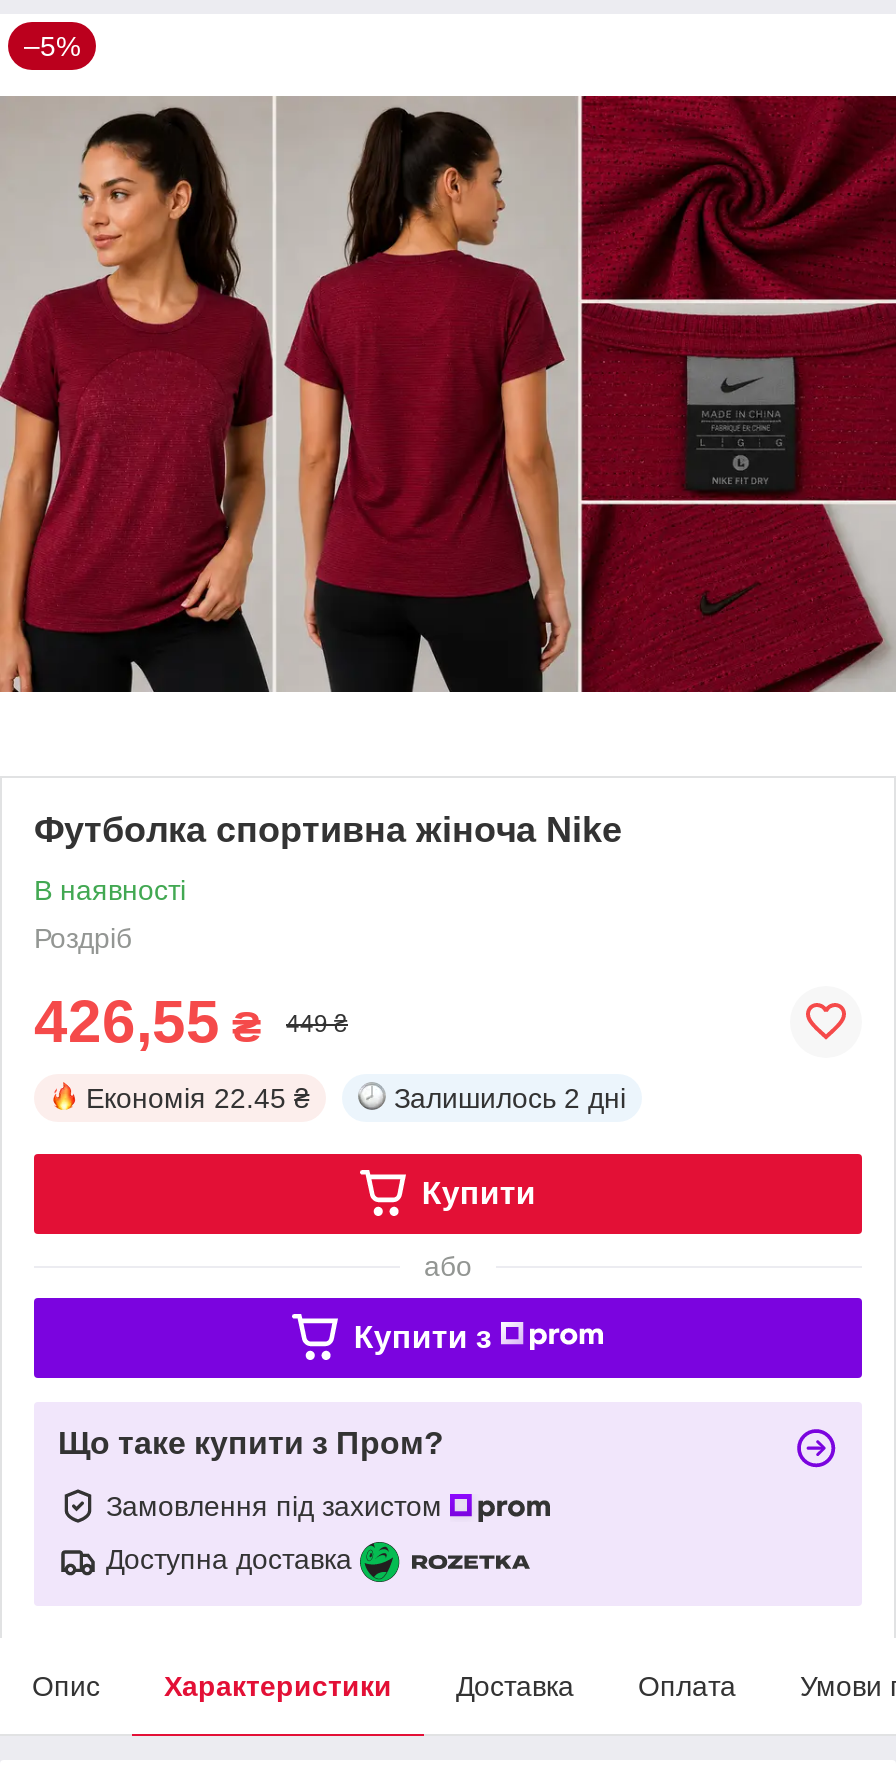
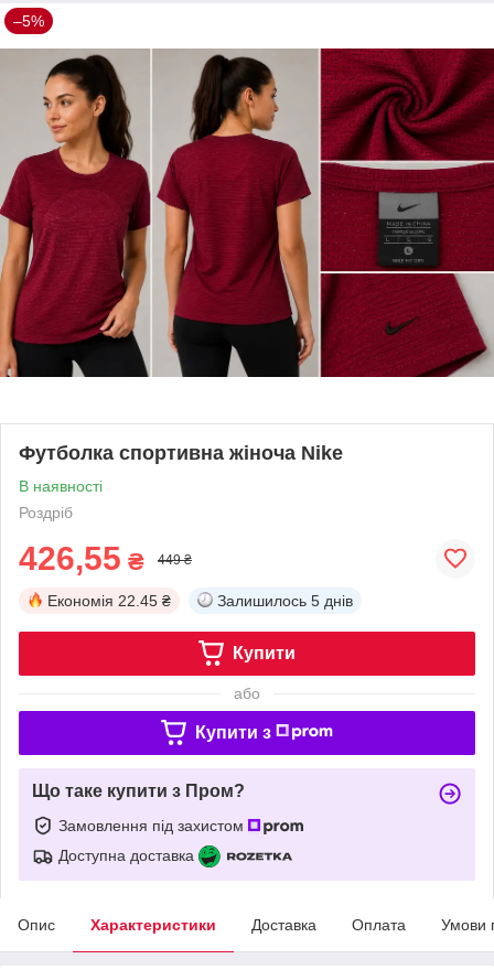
[394,1082,626,1114] Залишилось 2 дні -> [217,592,353,609] Залишилось 5 днів

